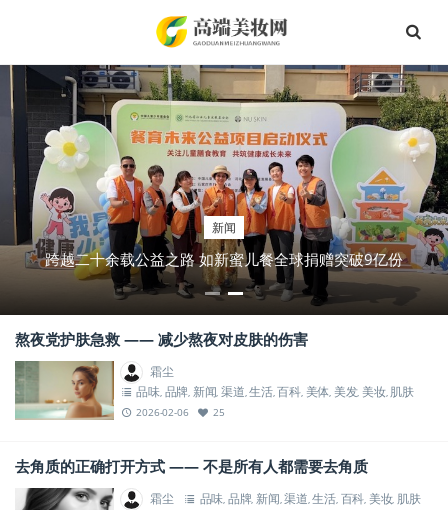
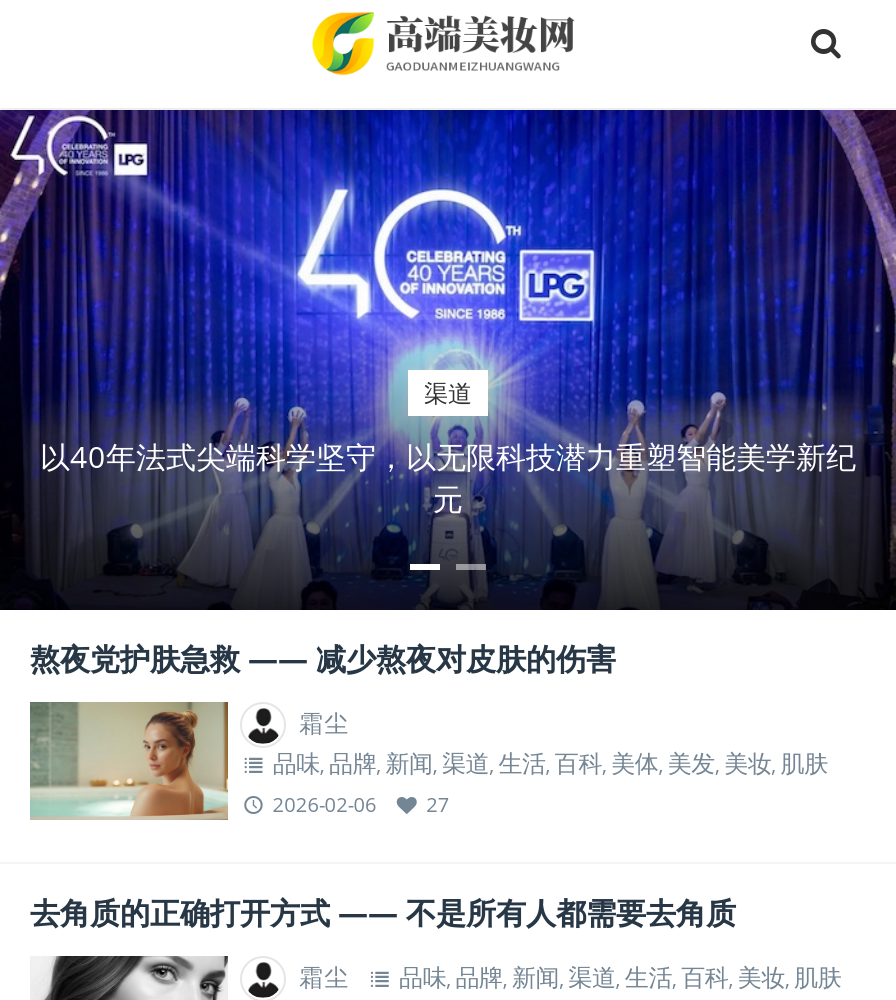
[3,64,445,314] [image] | 新闻 -> [6,108,890,606] [image] | 渠道
[45,249,403,269] 跨越二十余载公益之路 如新蜜儿餐全球捐赠突破9亿份 -> [40,436,856,518] 以40年法式尖端科学坚守，以无限科技潜力重塑智能美学新纪 | 元
[133,405,225,419] 2026-02-06 25 -> [267,790,449,818] 2026-02-06 27

